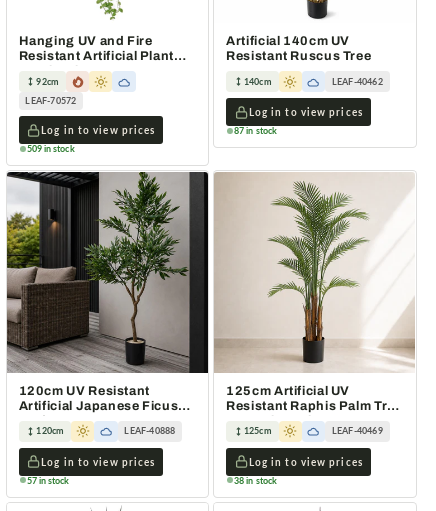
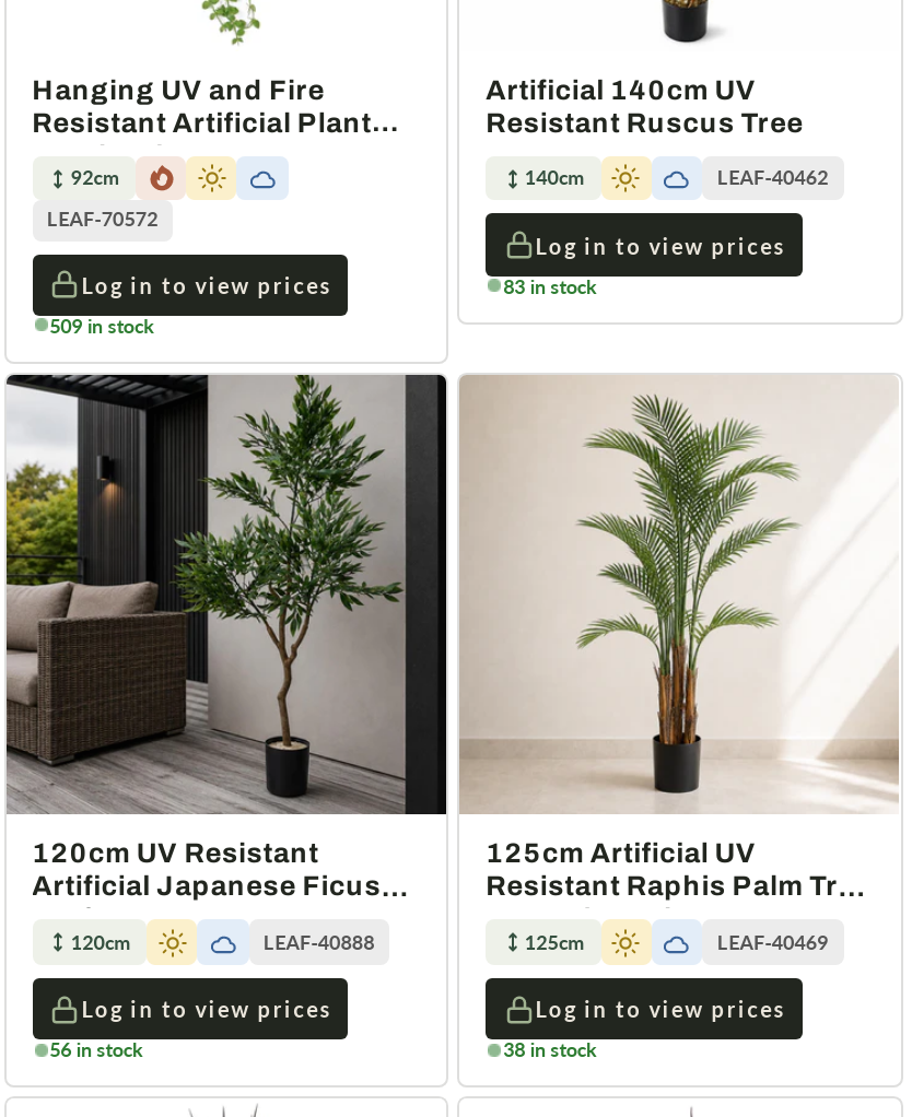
[234,125,277,136] 87 in stock -> [503,274,597,298] 83 in stock
[27,475,70,486] 57 in stock -> [49,1038,143,1062] 56 in stock

